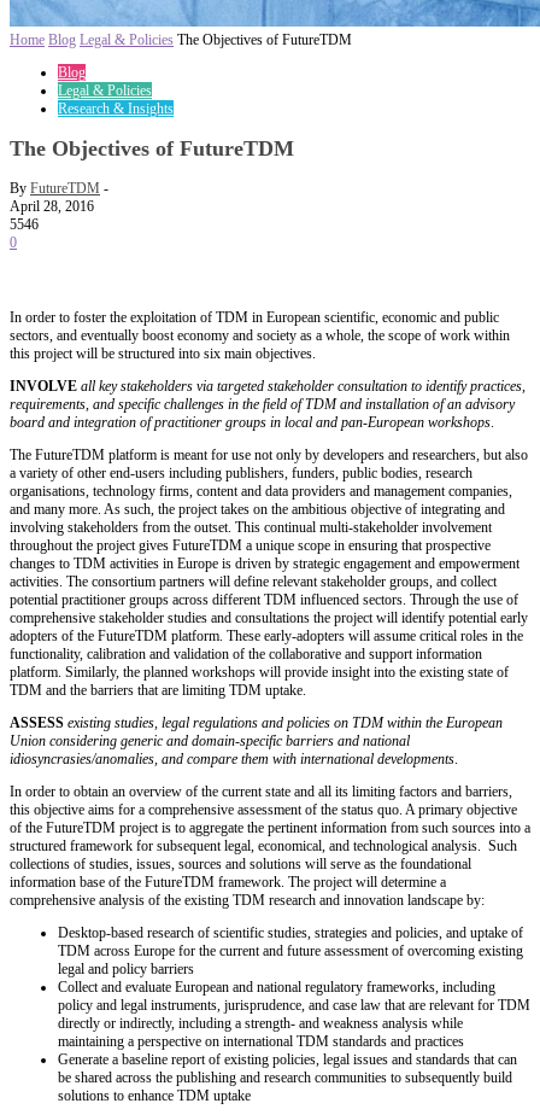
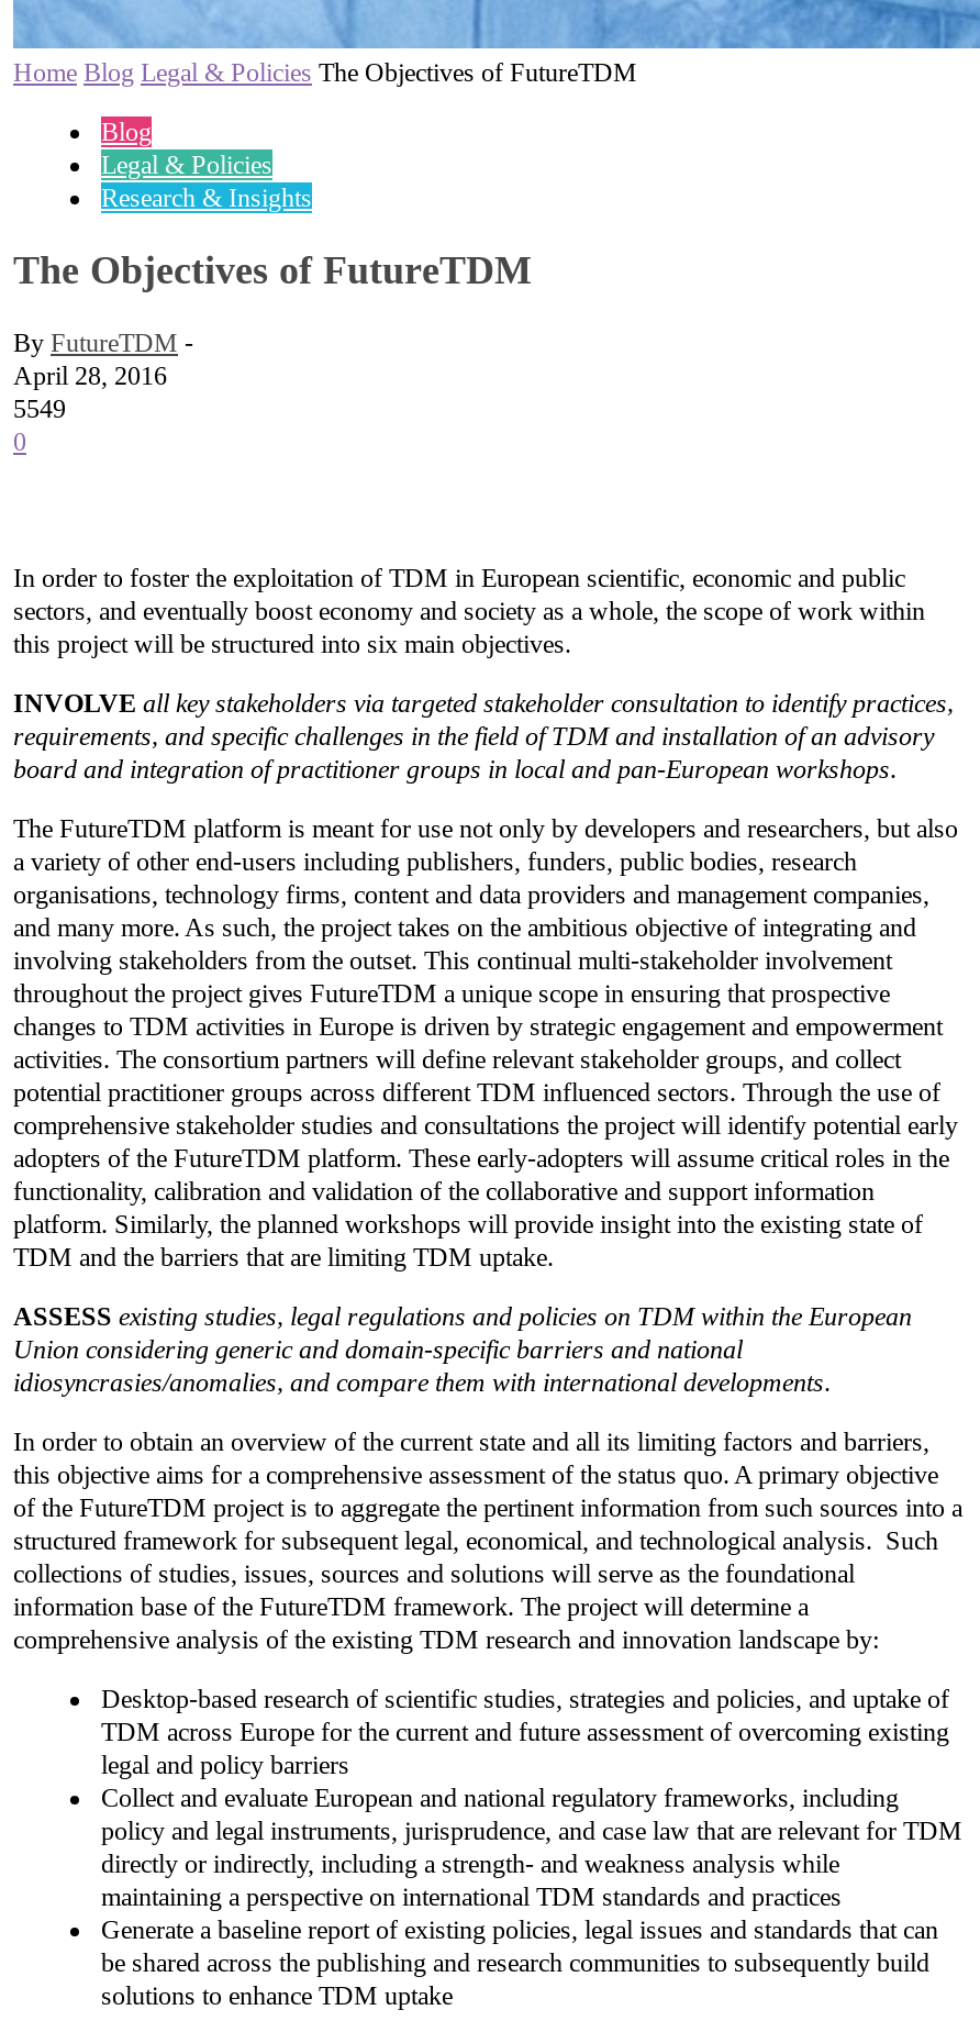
[10,216,39,233] 5546 -> [13,394,66,424] 5549

